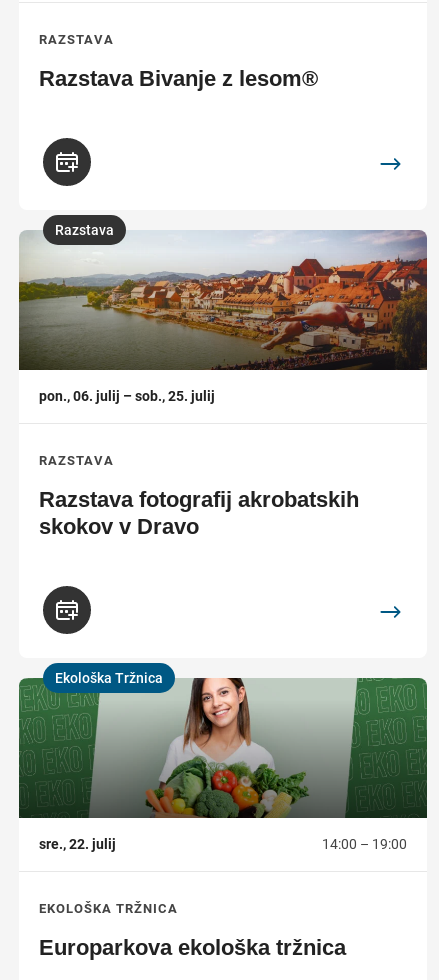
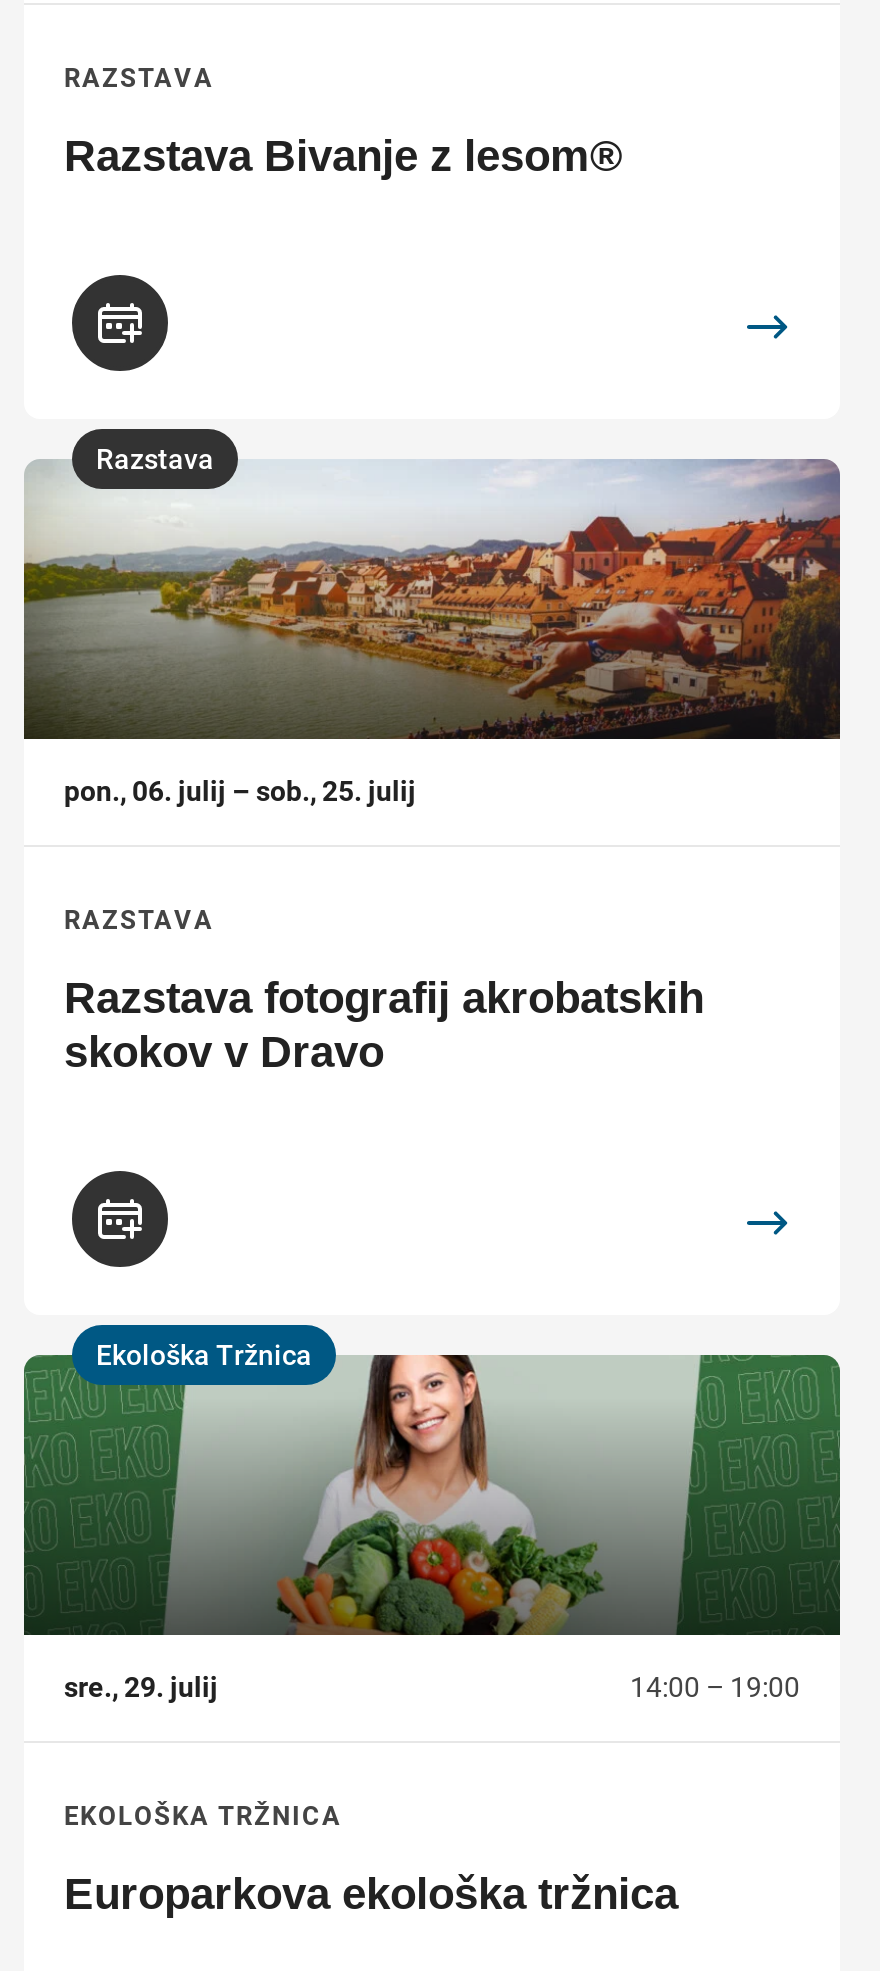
[39,836,116,852] sre., 22. julij -> [64,1671,218,1703] sre., 29. julij

